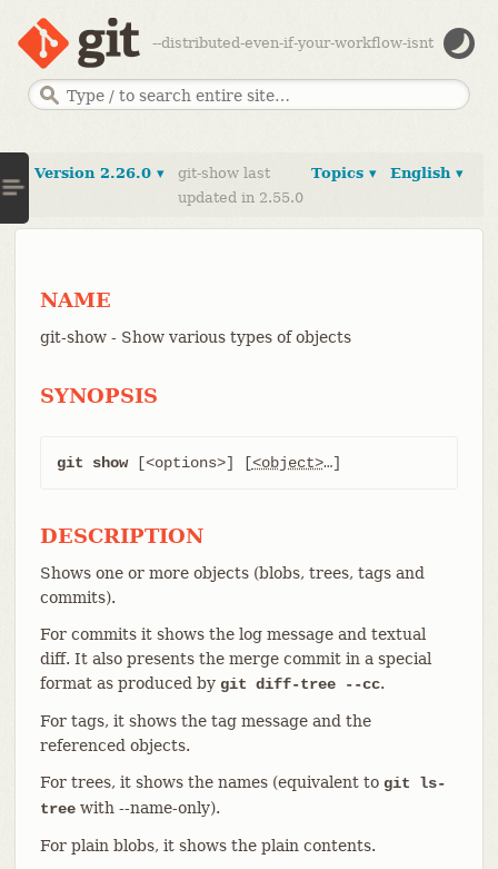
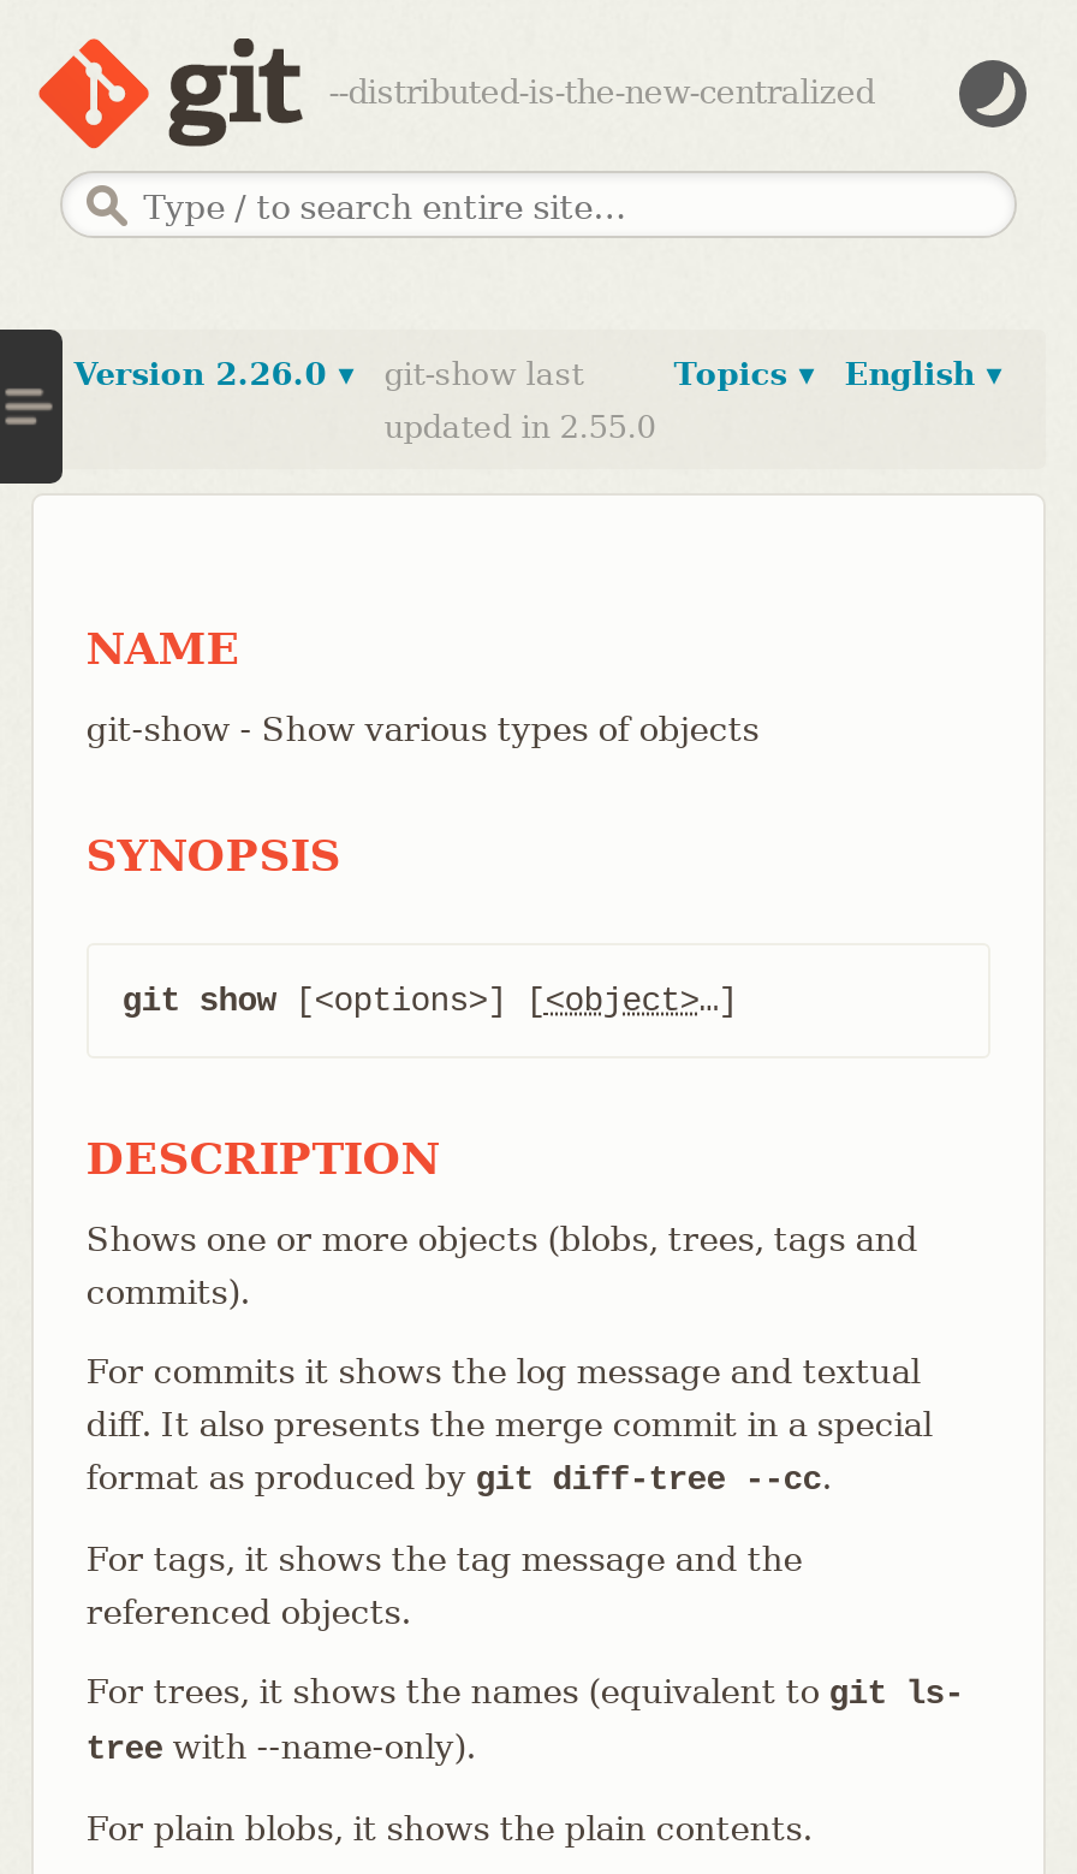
[152,34,433,51] --distributed-even-if-your-workflow-isnt -> [329,75,875,111] --distributed-is-the-new-centralized

